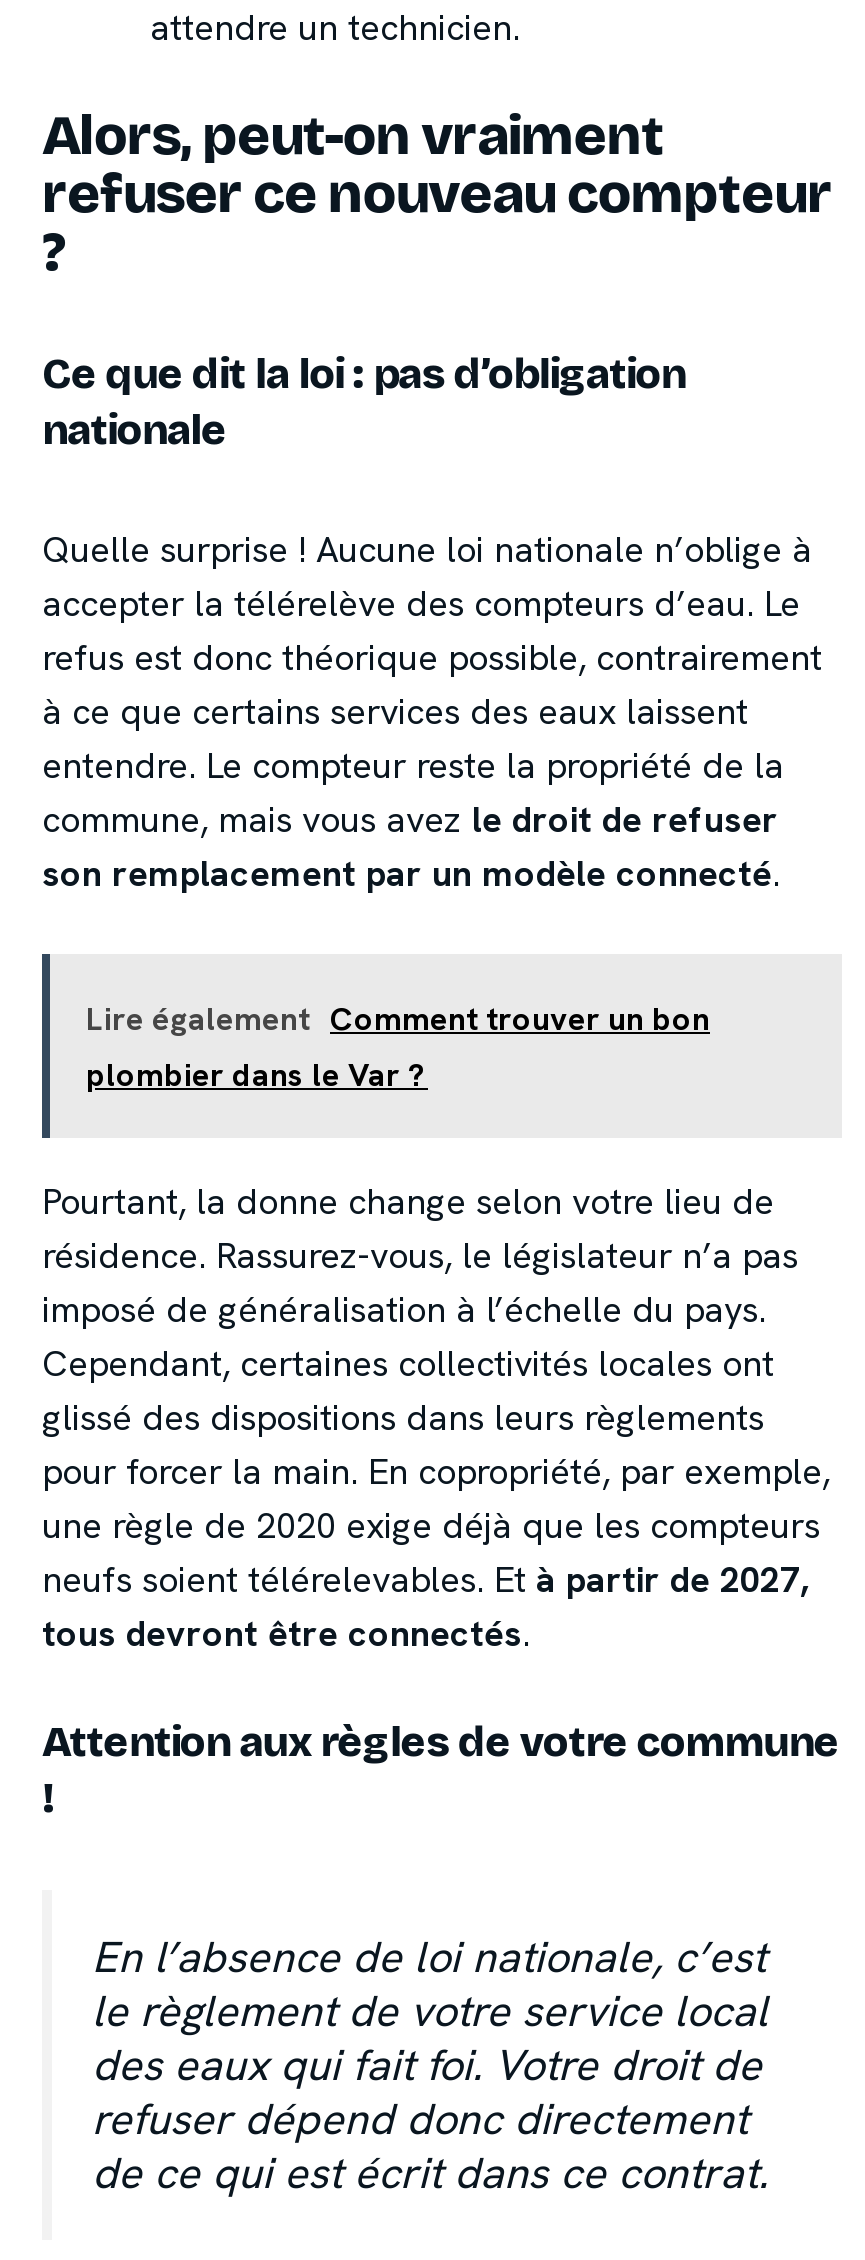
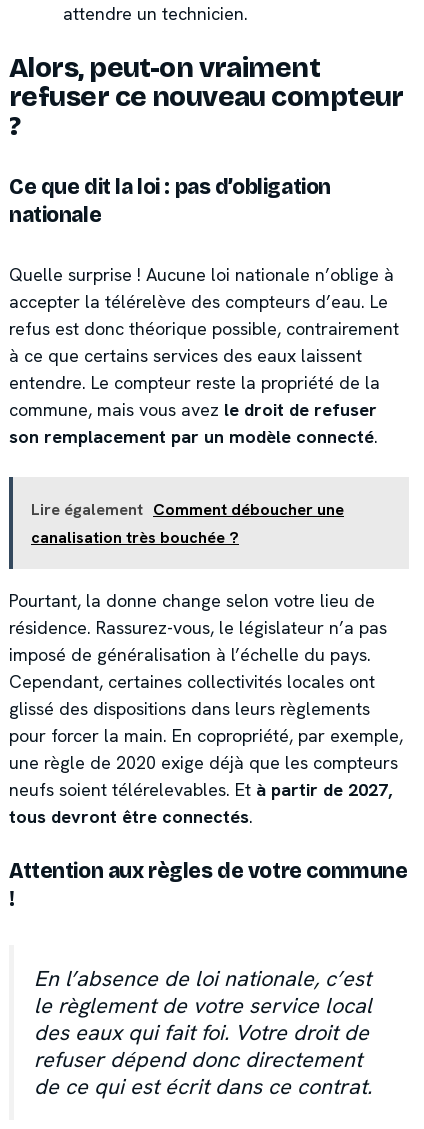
[86,998,710,1096] Lire également Comment trouver un bon | plombier dans le Var ? -> [31,499,344,548] Lire également Comment déboucher une | canalisation très bouchée ?

